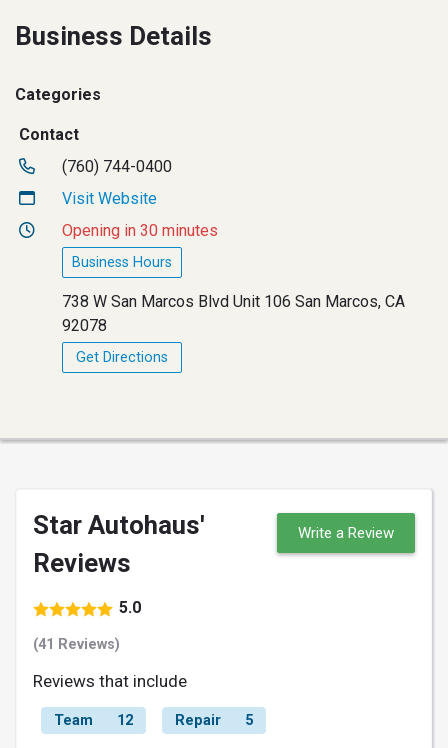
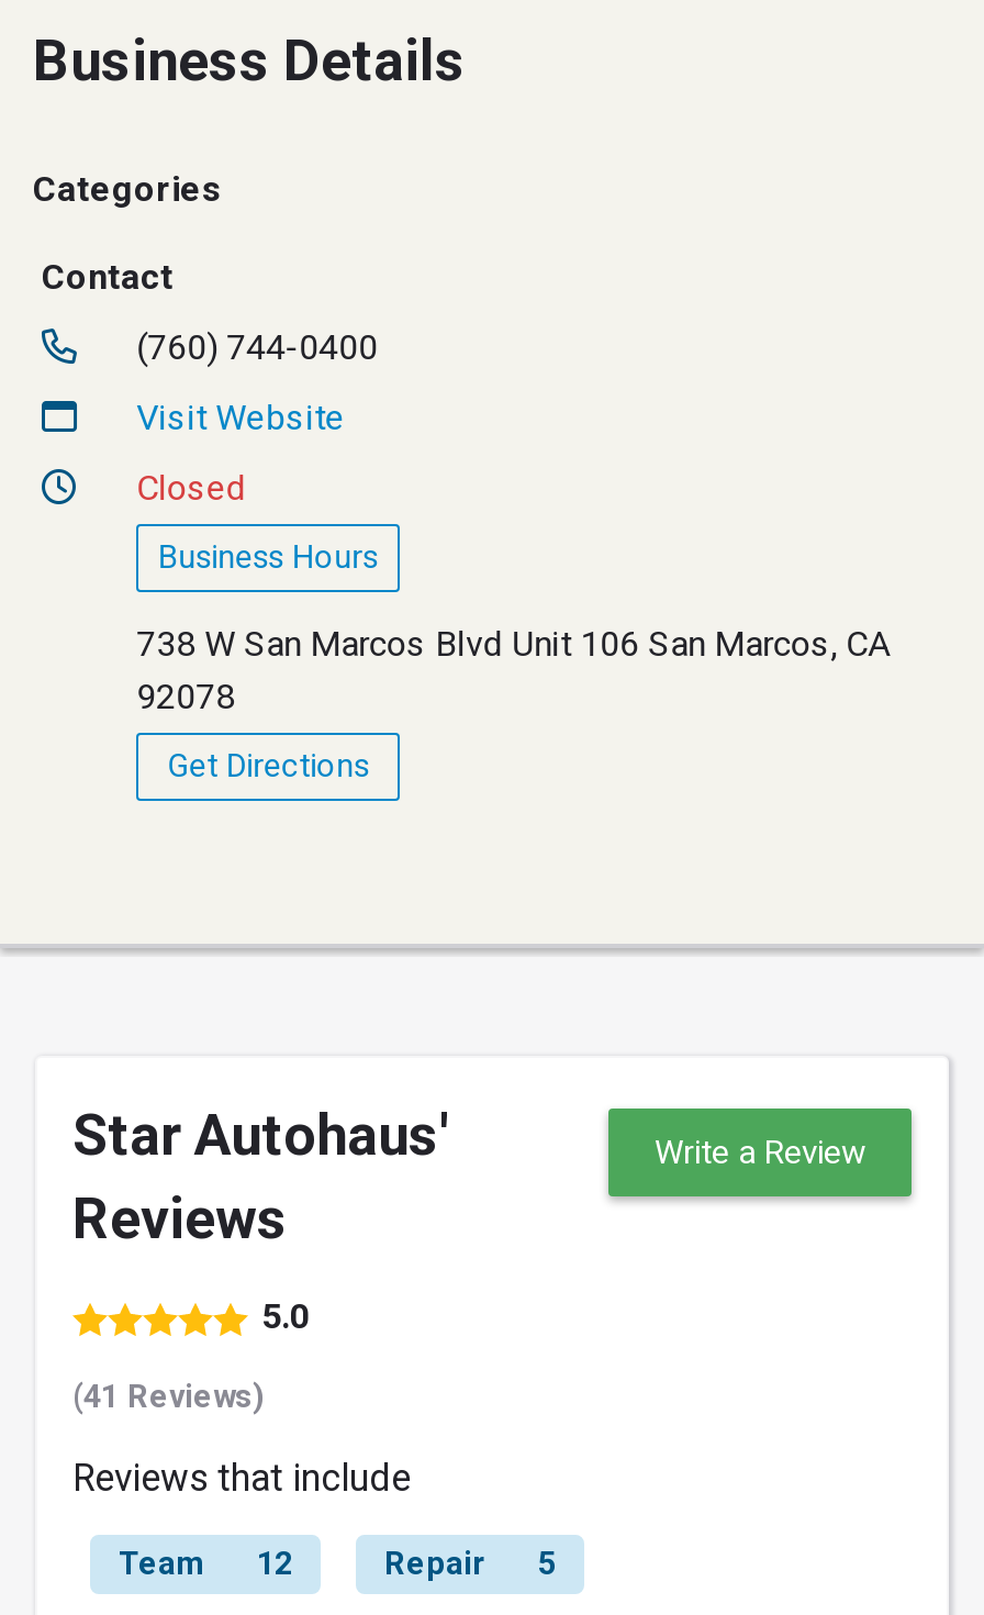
[62,221,218,240] Opening in 30 minutes -> [137,467,246,509] Closed

